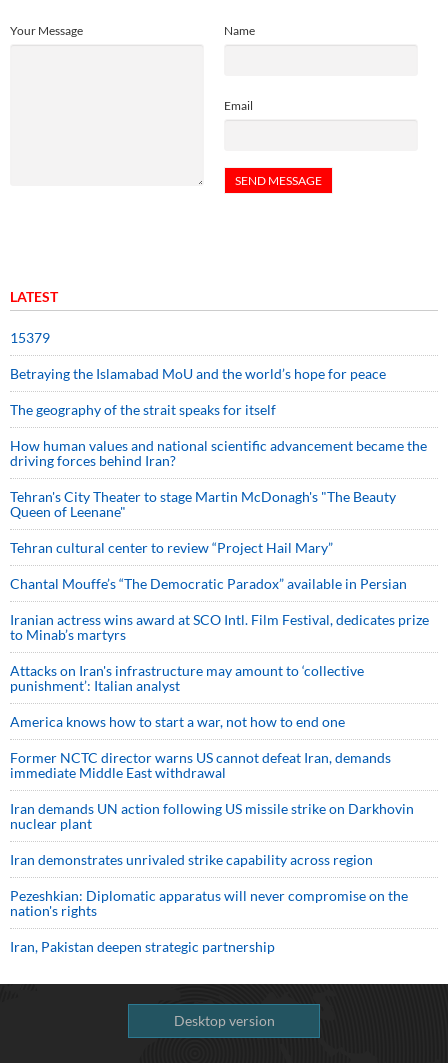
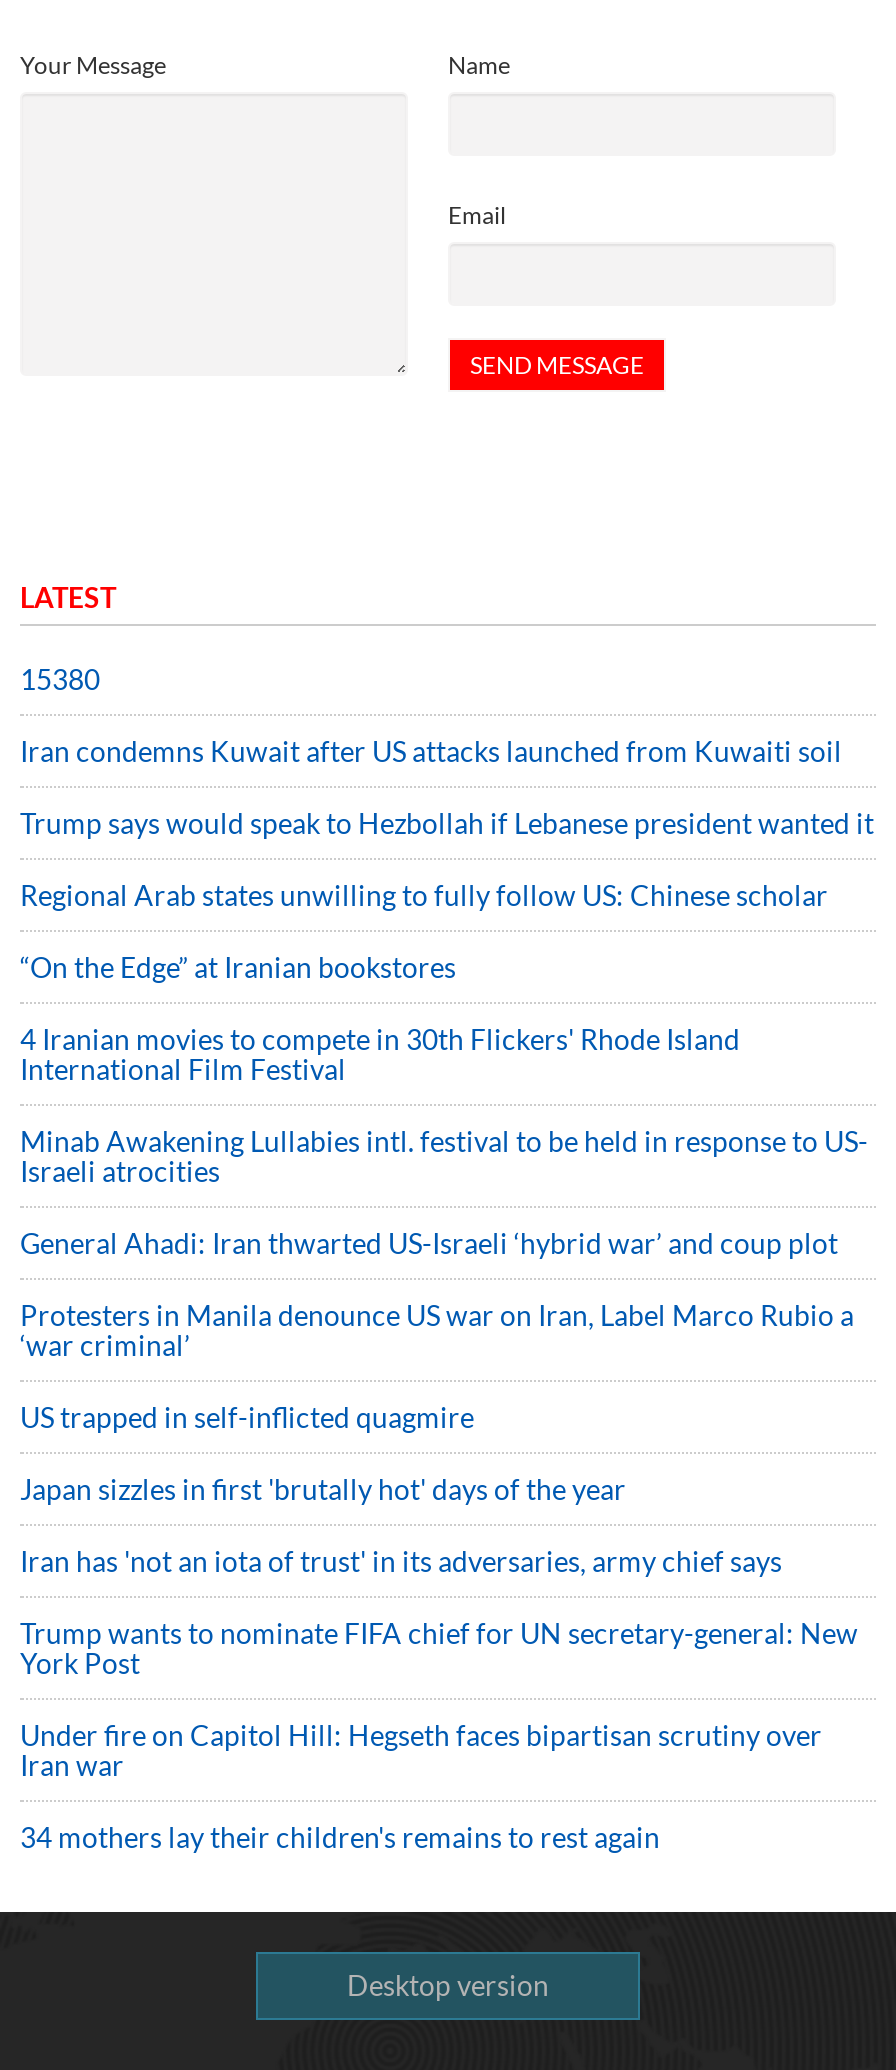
[10,329,50,346] 15379 -> [20,661,100,695] 15380
[10,365,386,382] Betraying the Islamabad MoU and the world’s hope for peace -> [20,733,842,767] Iran condemns Kuwait after US attacks launched from Kuwaiti soil
[10,401,276,418] The geography of the strait speaks for itself -> [20,805,874,839] Trump says would speak to Hezbollah if Lebanese president wanted it
[10,437,427,469] How human values and national scientific advancement became the | driving forces behind Iran? -> [20,877,828,911] Regional Arab states unwilling to fully follow US: Chinese scholar
[10,488,396,520] Tehran's City Theater to stage Martin McDonagh's "The Beauty | Queen of Leenane" -> [20,949,456,983] “On the Edge” at Iranian bookstores
[10,539,333,556] Tehran cultural center to review “Project Hail Mary” -> [20,1021,740,1085] 4 Iranian movies to compete in 30th Flickers' Rhode Island | International Film Festival
[10,575,407,592] Chantal Mouffe’s “The Democratic Paradox” available in Persian -> [20,1123,868,1187] Minab Awakening Lullabies intl. festival to be held in response to US- | Israeli atrocities
[10,611,429,643] Iranian actress wins award at SCO Intl. Film Festival, dedicates prize | to Minab’s martyrs -> [20,1225,838,1259] General Ahadi: Iran thwarted US-Israeli ‘hybrid war’ and coup plot
[10,662,364,694] Attacks on Iran's infrastructure may amount to ‘collective | punishment’: Italian analyst -> [20,1297,854,1361] Protesters in Manila denounce US war on Iran, Label Marco Rubio a | ‘war criminal’
[10,713,345,730] America knows how to start a war, not how to end one -> [20,1399,480,1433] US trapped in self-inflicted quagmire
[10,749,391,781] Former NCTC director warns US cannot defeat Iran, demands | immediate Middle East withdrawal -> [20,1471,626,1505] Japan sizzles in first 'brutally hot' days of the year
[10,800,414,832] Iran demands UN action following US missile strike on Darkhovin | nuclear plant -> [20,1543,788,1577] Iran has 'not an iota of trust' in its adversaries, army chief says
[10,851,373,868] Iran demonstrates unrivaled strike capability across region -> [20,1615,858,1679] Trump wants to nominate FIFA chief for UN secretary-general: New | York Post
[10,887,408,919] Pezeshkian: Diplomatic apparatus will never compromise on the | nation's rights -> [20,1717,822,1781] Under fire on Capitol Hill: Hegseth faces bipartisan scrutiny over | Iran war
[10,938,275,955] Iran, Pakistan deepen strategic partnership -> [20,1819,660,1853] 34 mothers lay their children's remains to rest again

